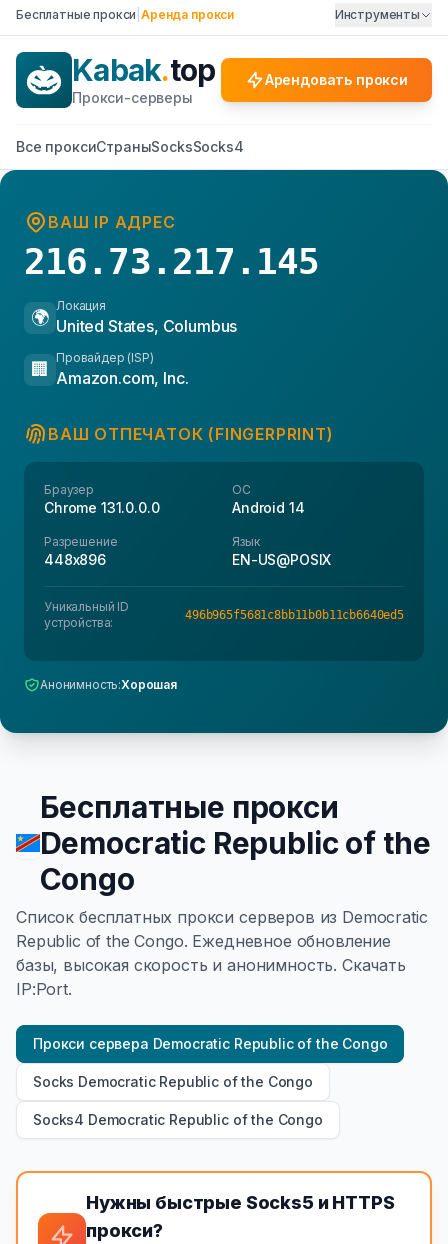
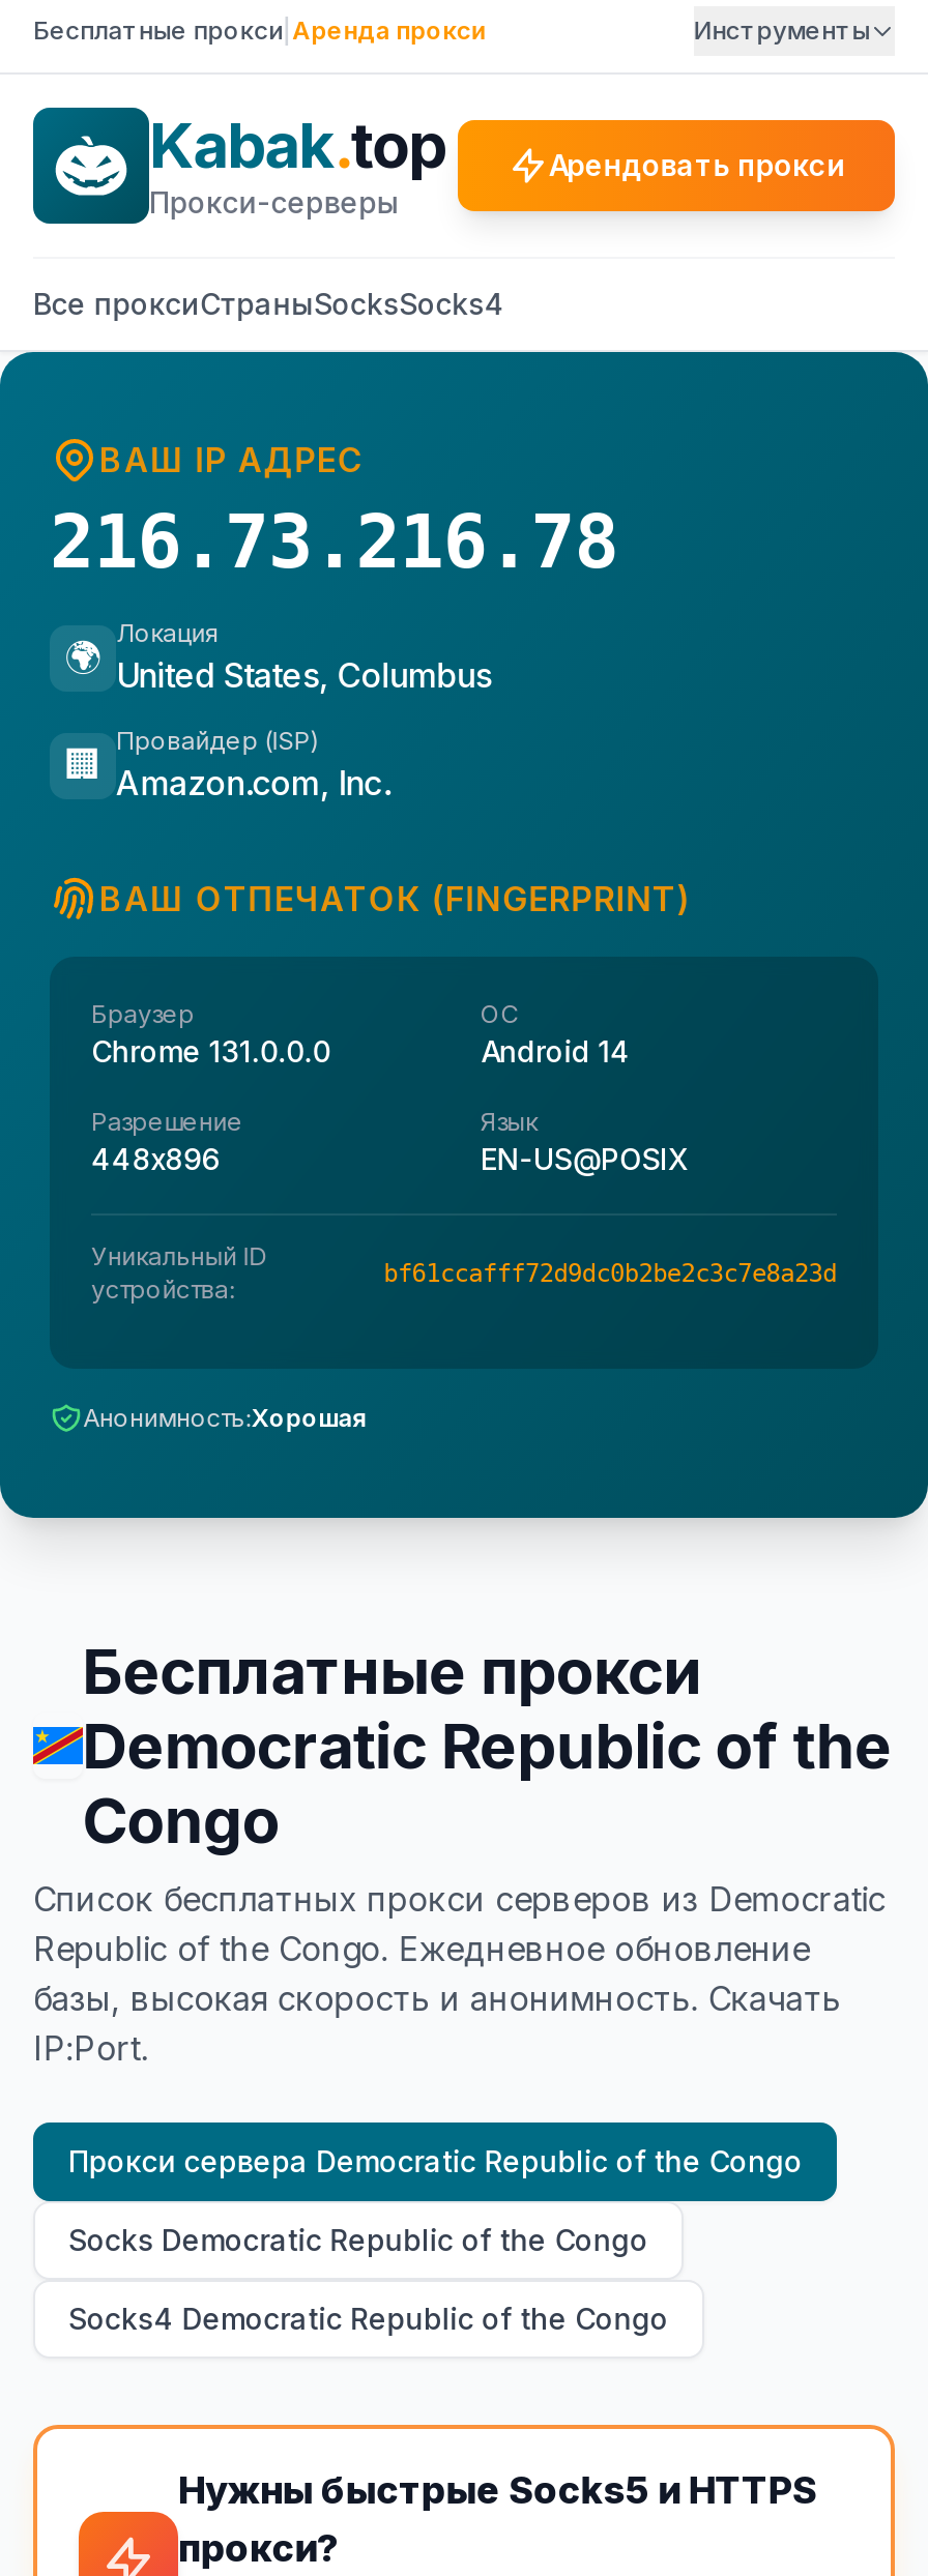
[24,241,319,282] 216.73.217.145 -> [50,499,618,584] 216.73.216.78
[185,608,404,622] 496b965f5681c8bb11b0b11cb6640ed5 -> [383,1259,837,1288] bf61ccafff72d9dc0b2be2c3c7e8a23d

